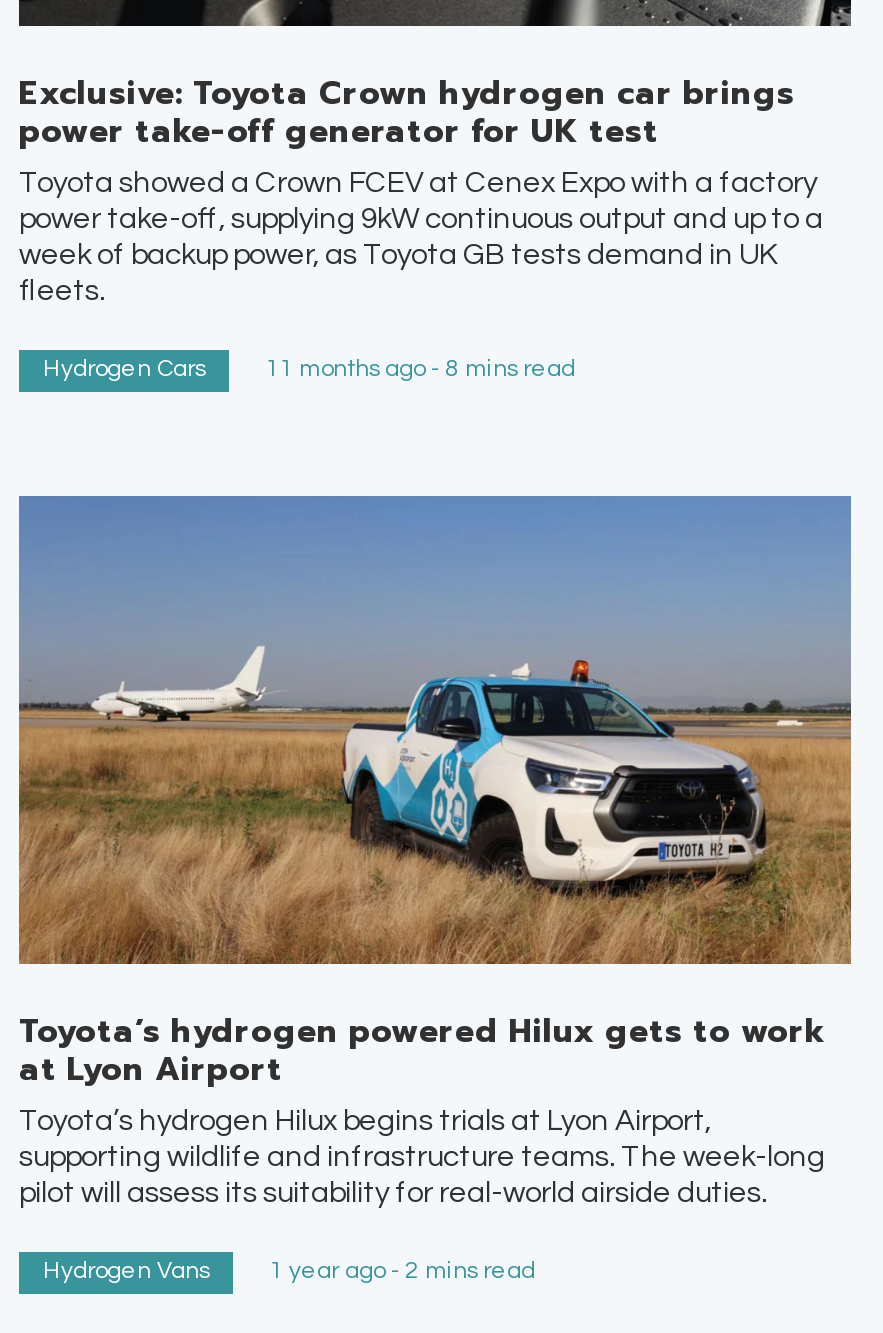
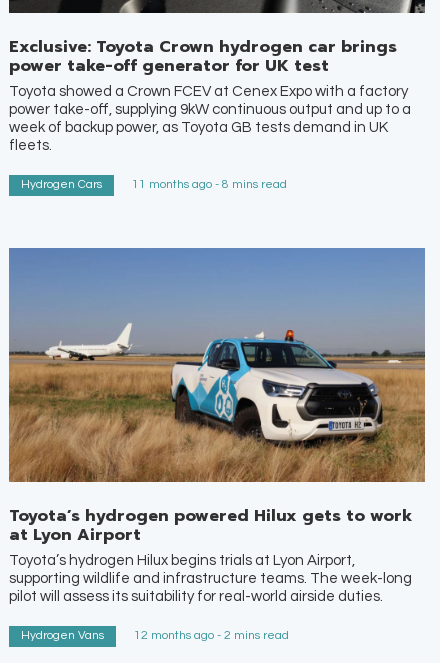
[269,1258,535,1284] 1 year ago - 2 mins read -> [134,629,289,642] 12 months ago - 2 mins read

